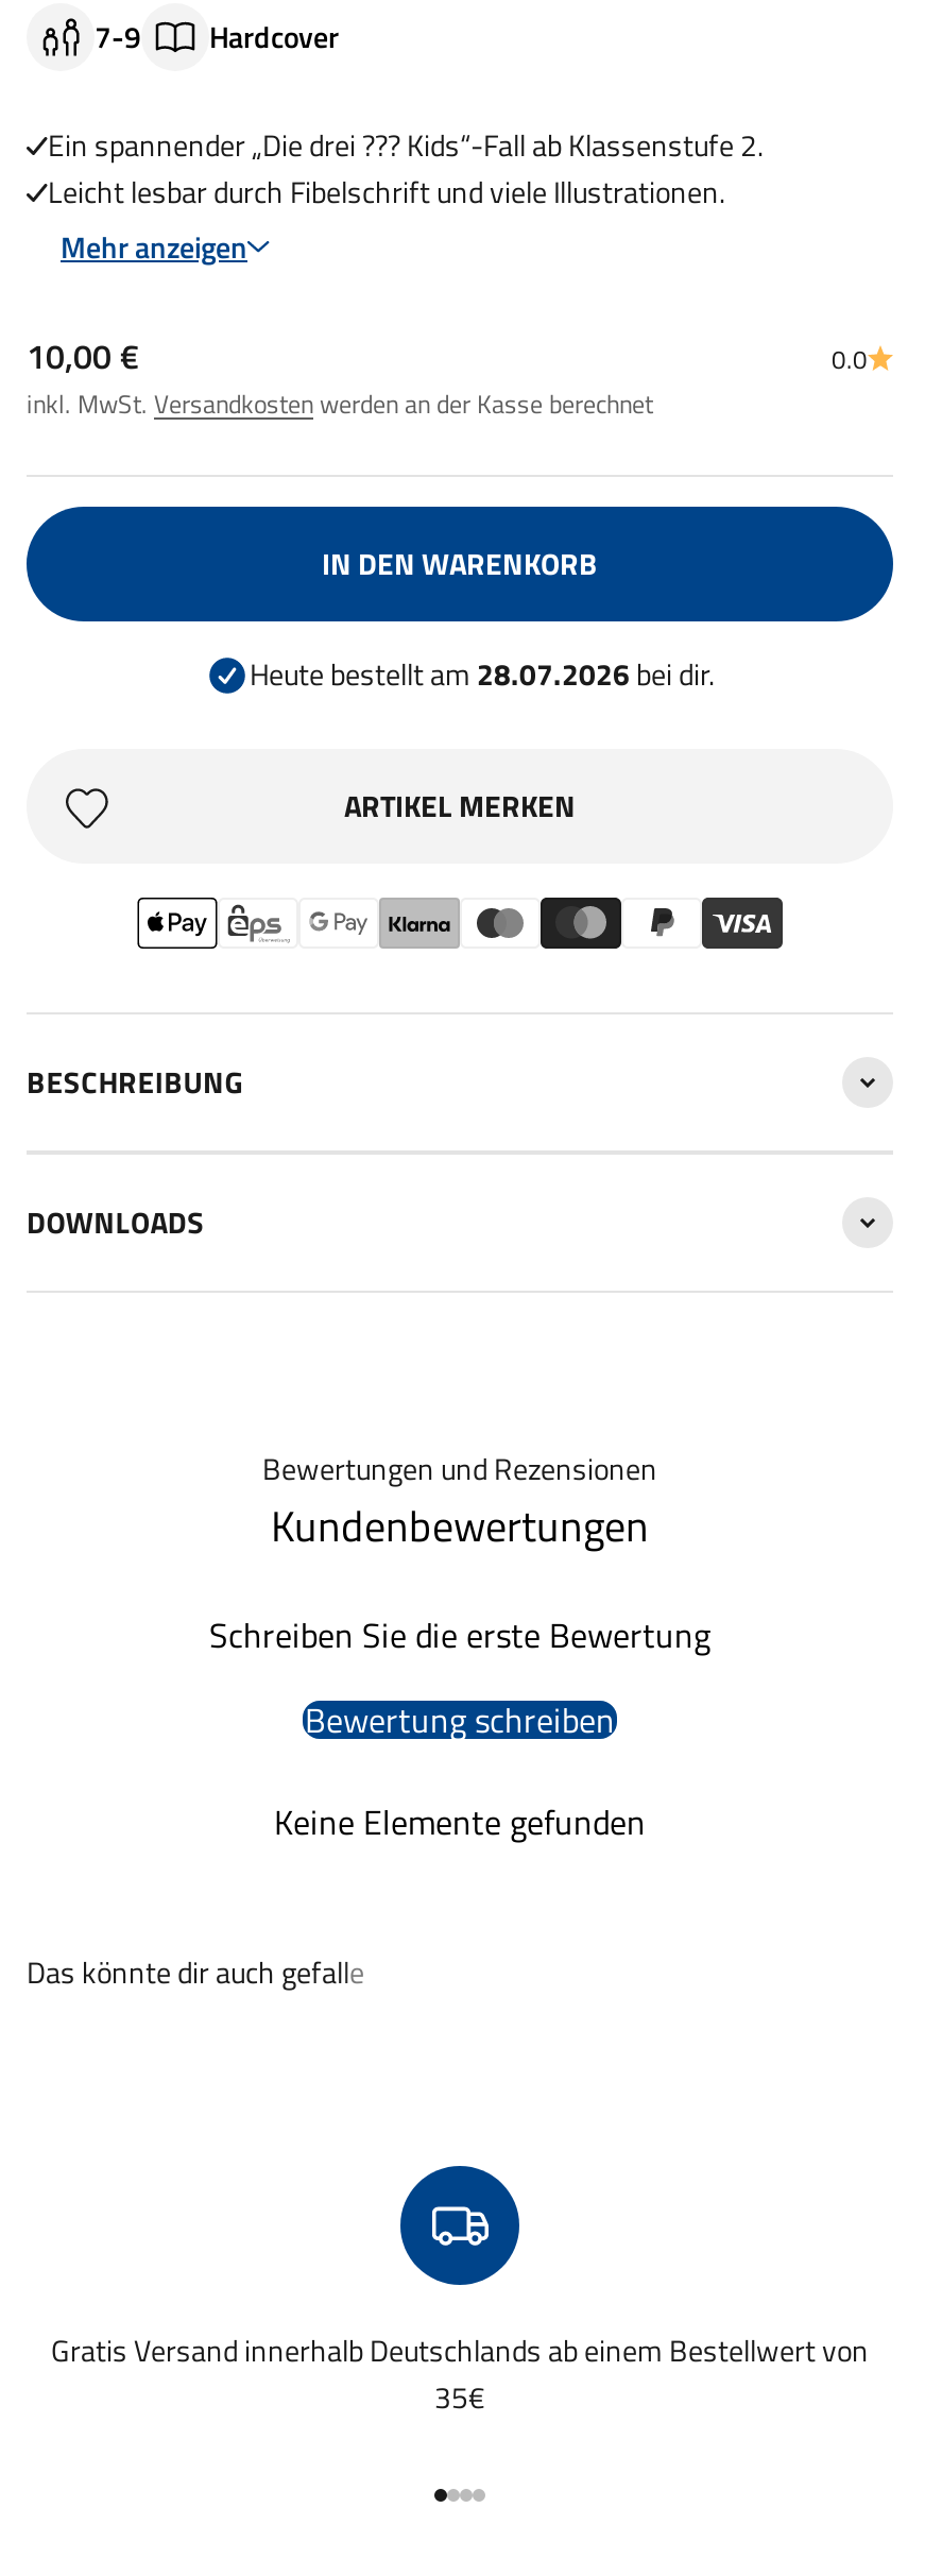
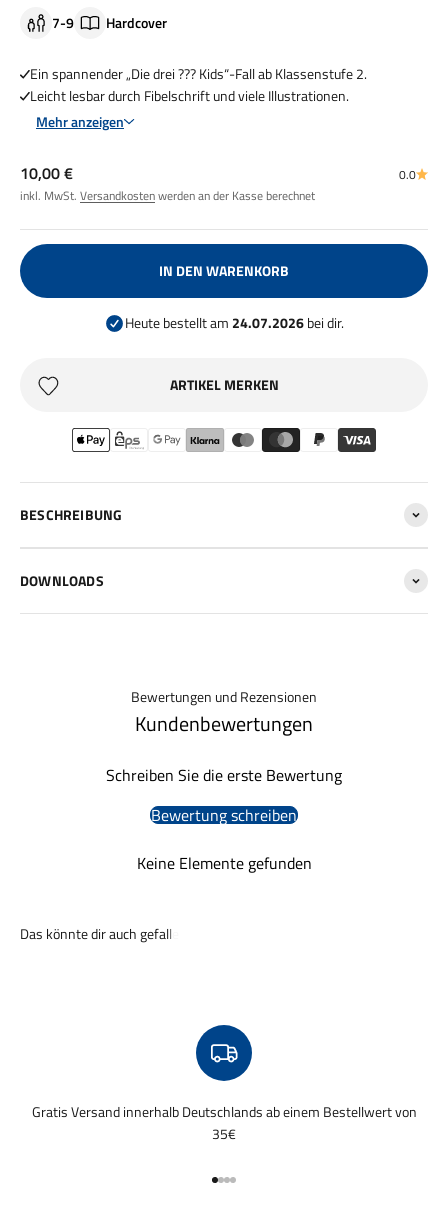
[250,652,715,697] Heute bestellt am 28.07.2026 bei dir. -> [125,312,344,333] Heute bestellt am 24.07.2026 bei dir.

